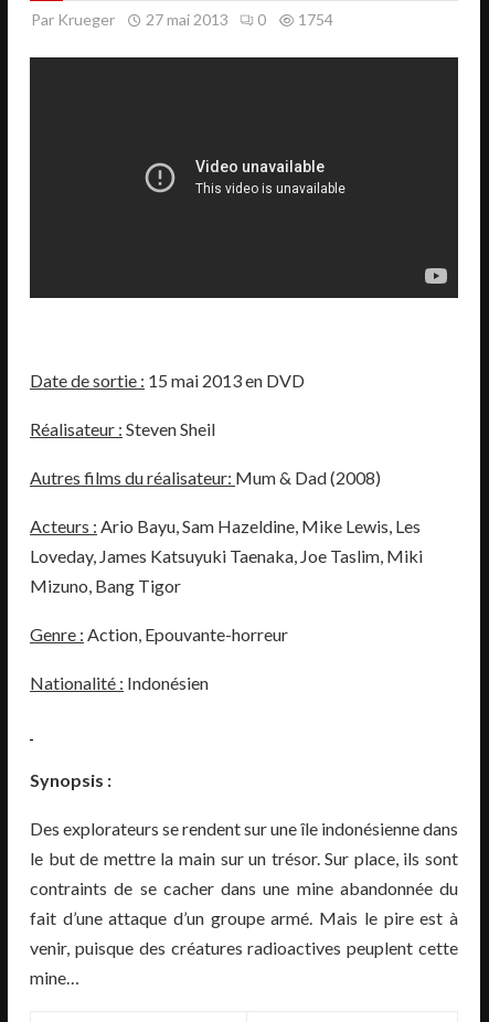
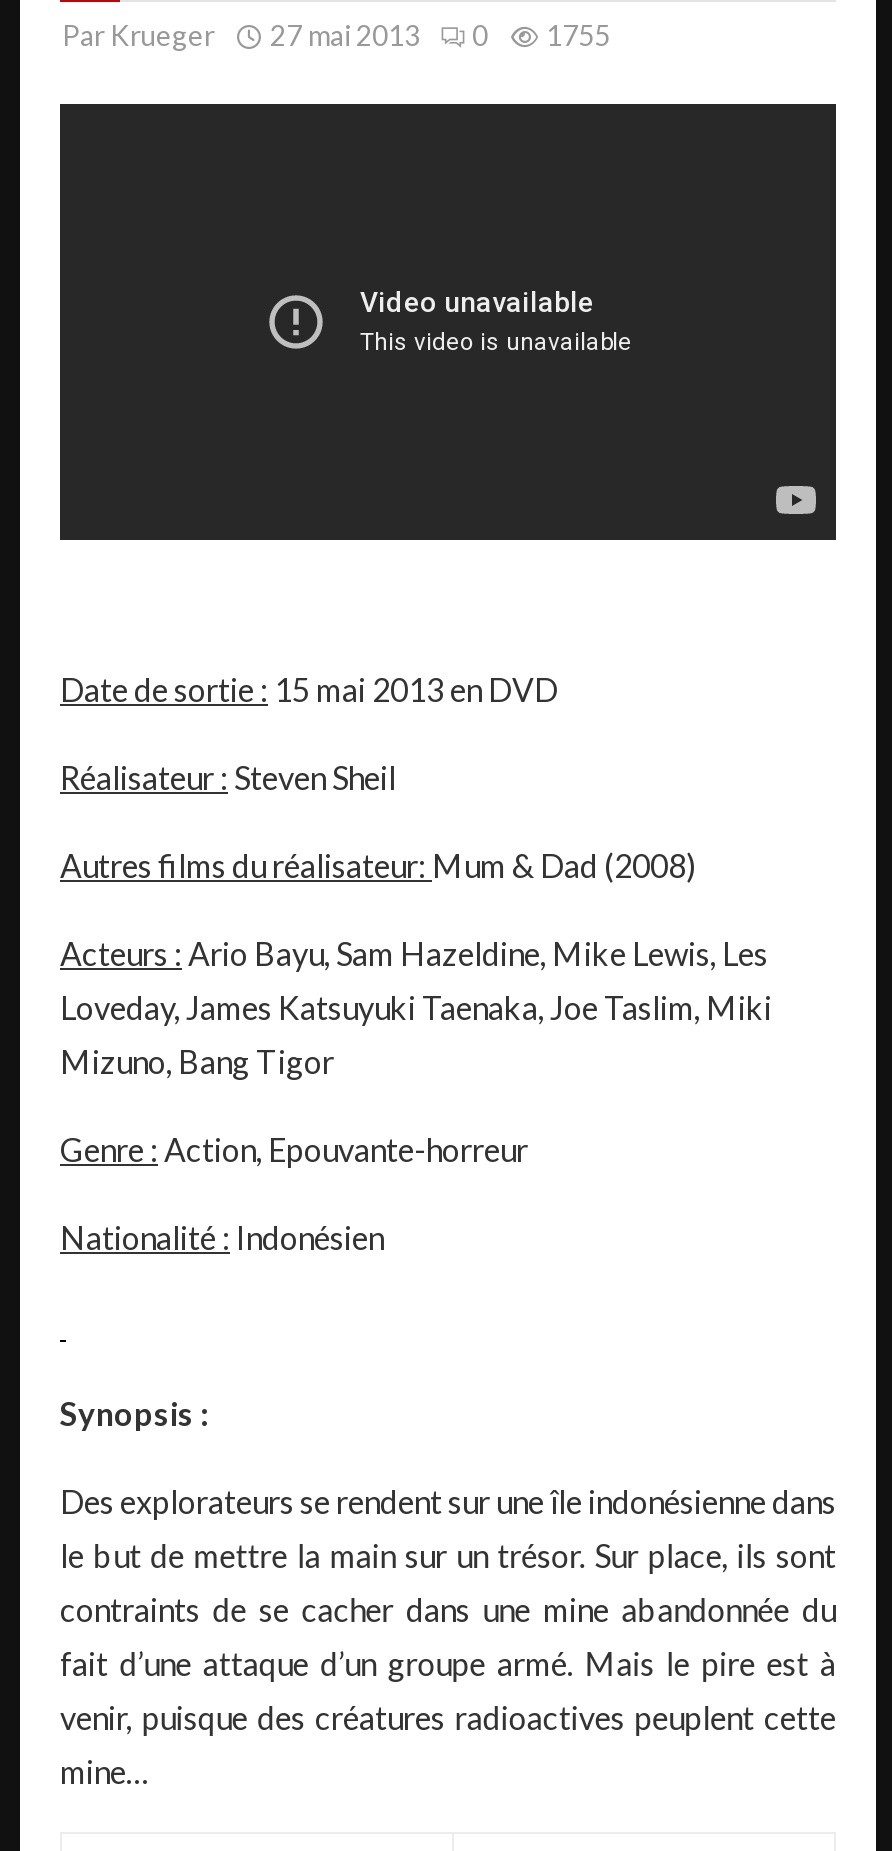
[31,10,333,29] Par Krueger 27 mai 2013 0 1754 -> [62,18,610,52] Par Krueger 27 mai 2013 0 1755

